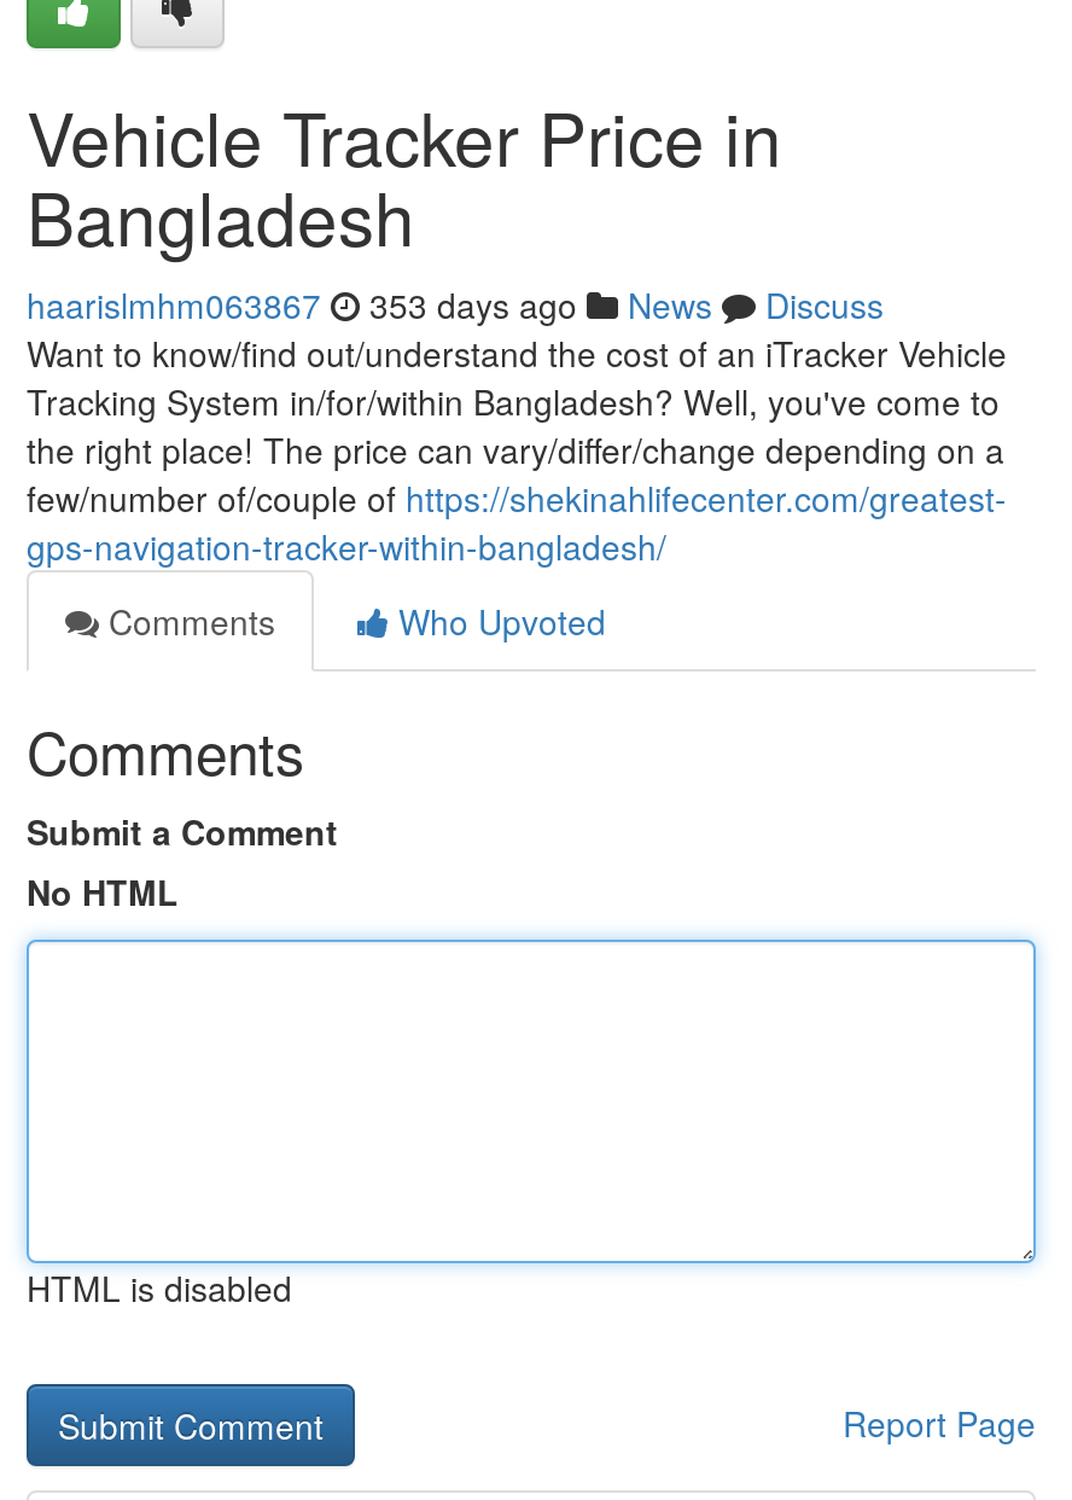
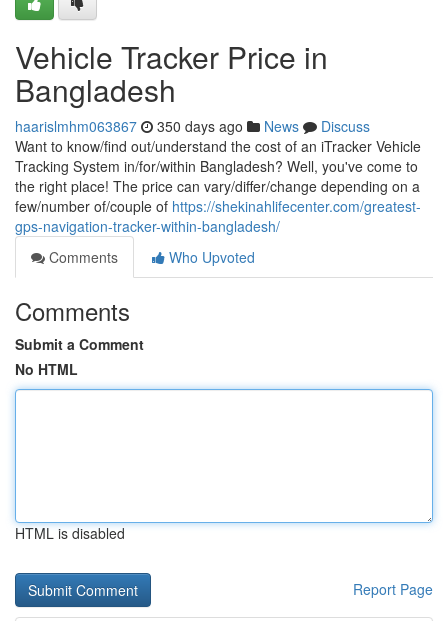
[27,280,884,329] haarislmhm063867 353 days ago News Discuss -> [15,116,370,136] haarislmhm063867 350 days ago News Discuss

